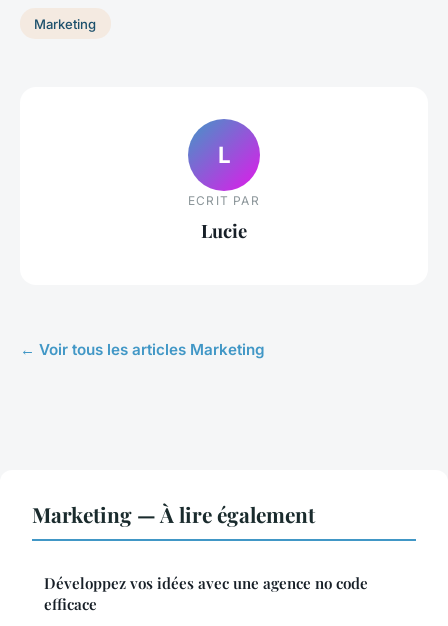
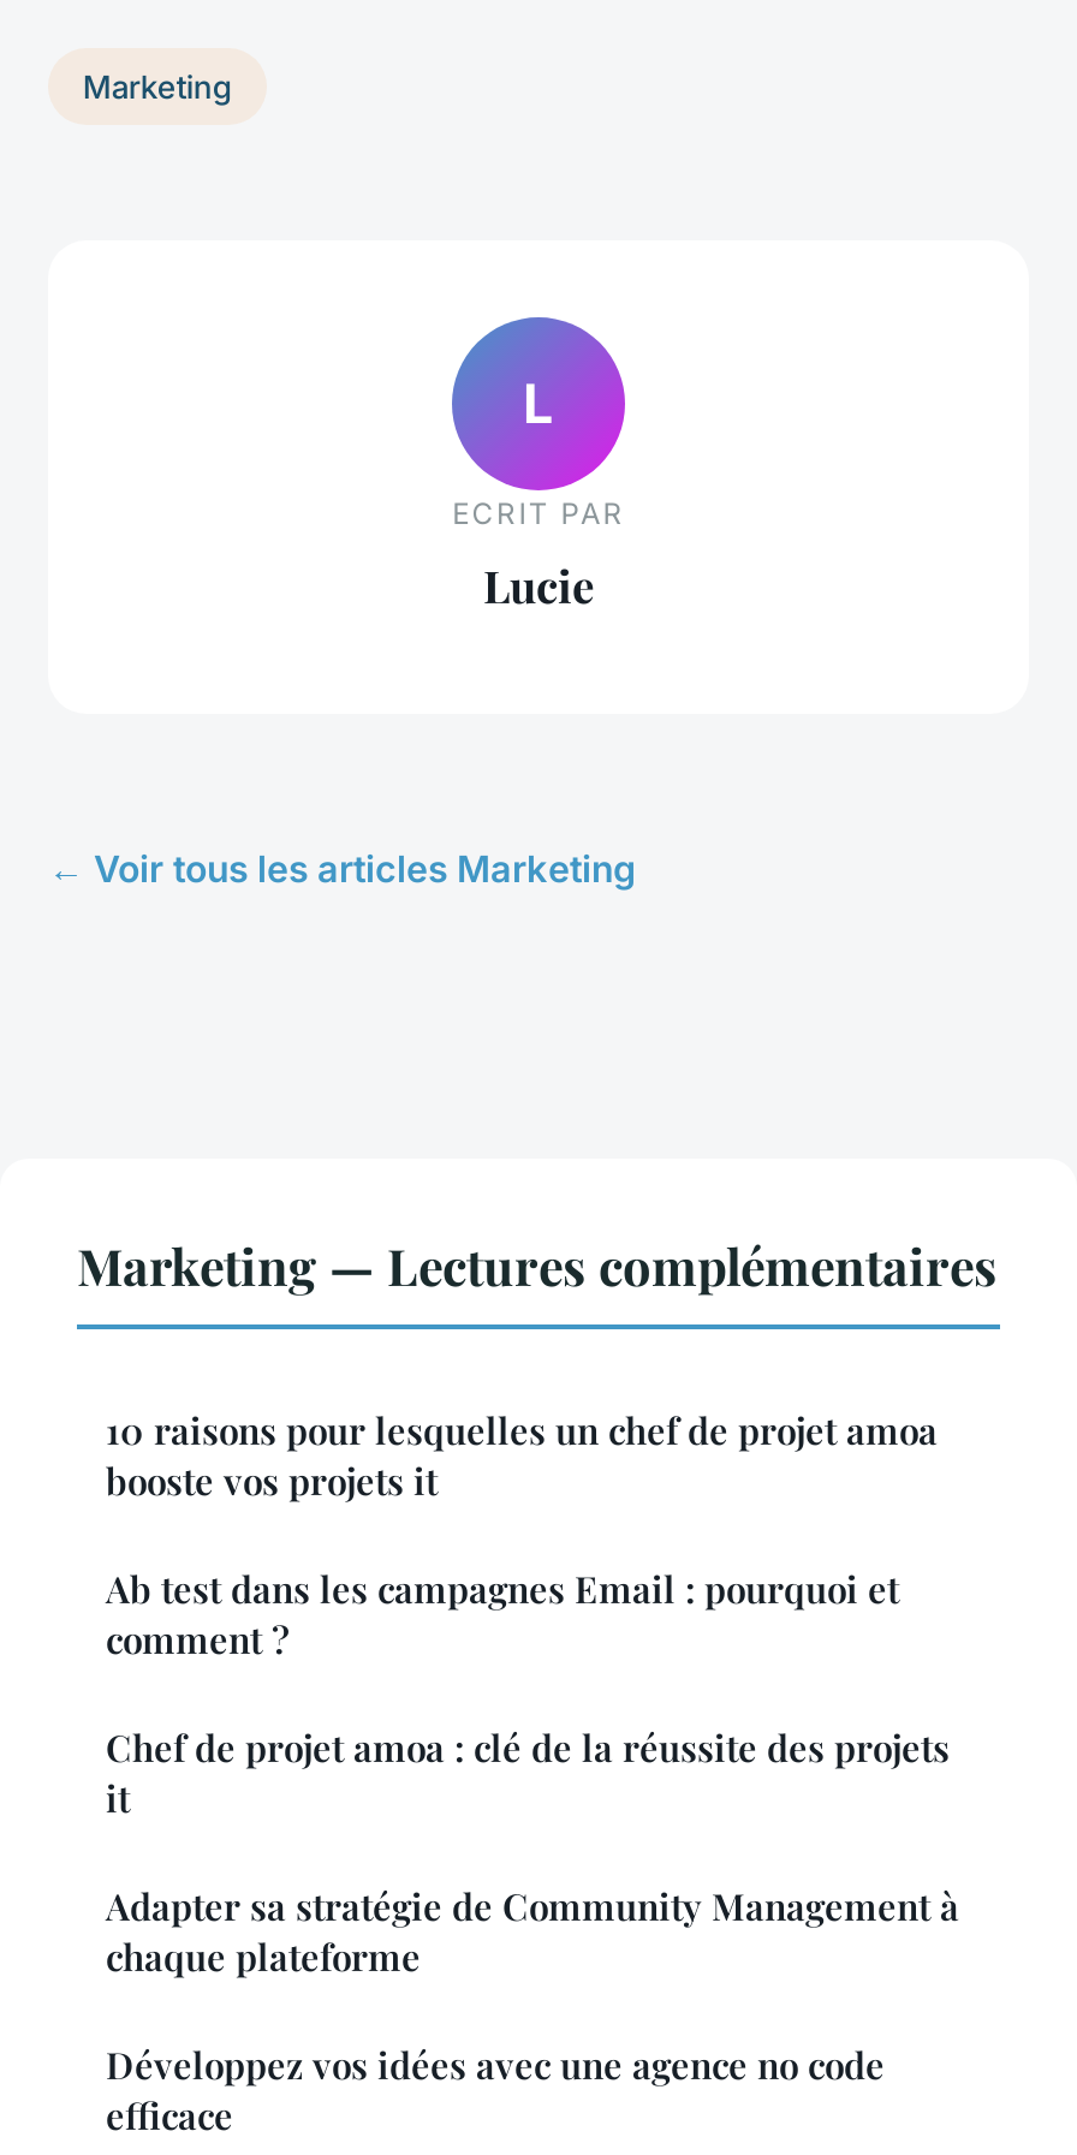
[32,500,315,528] Marketing — À lire également -> [77,1230,998,1980] Marketing — Lectures complémentaires | 10 raisons pour lesquelles un chef de projet amoa | booste vos projets it | Ab test dans les campagnes Email : pourquoi et | comment ? | Chef de projet amoa : clé de la réussite des projets | it | Adapter sa stratégie de Community Management à | chaque plateforme

